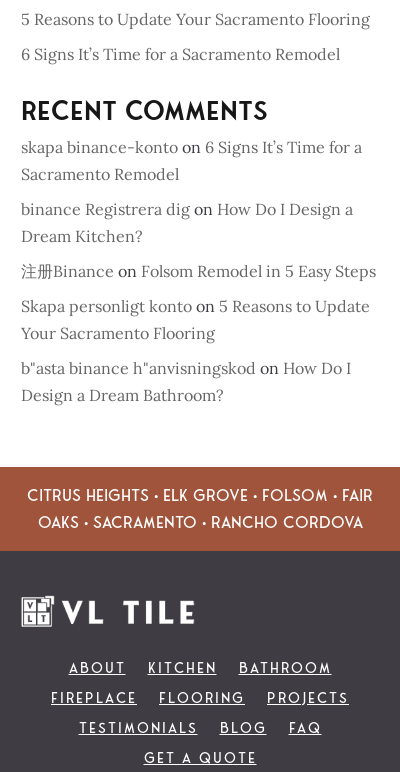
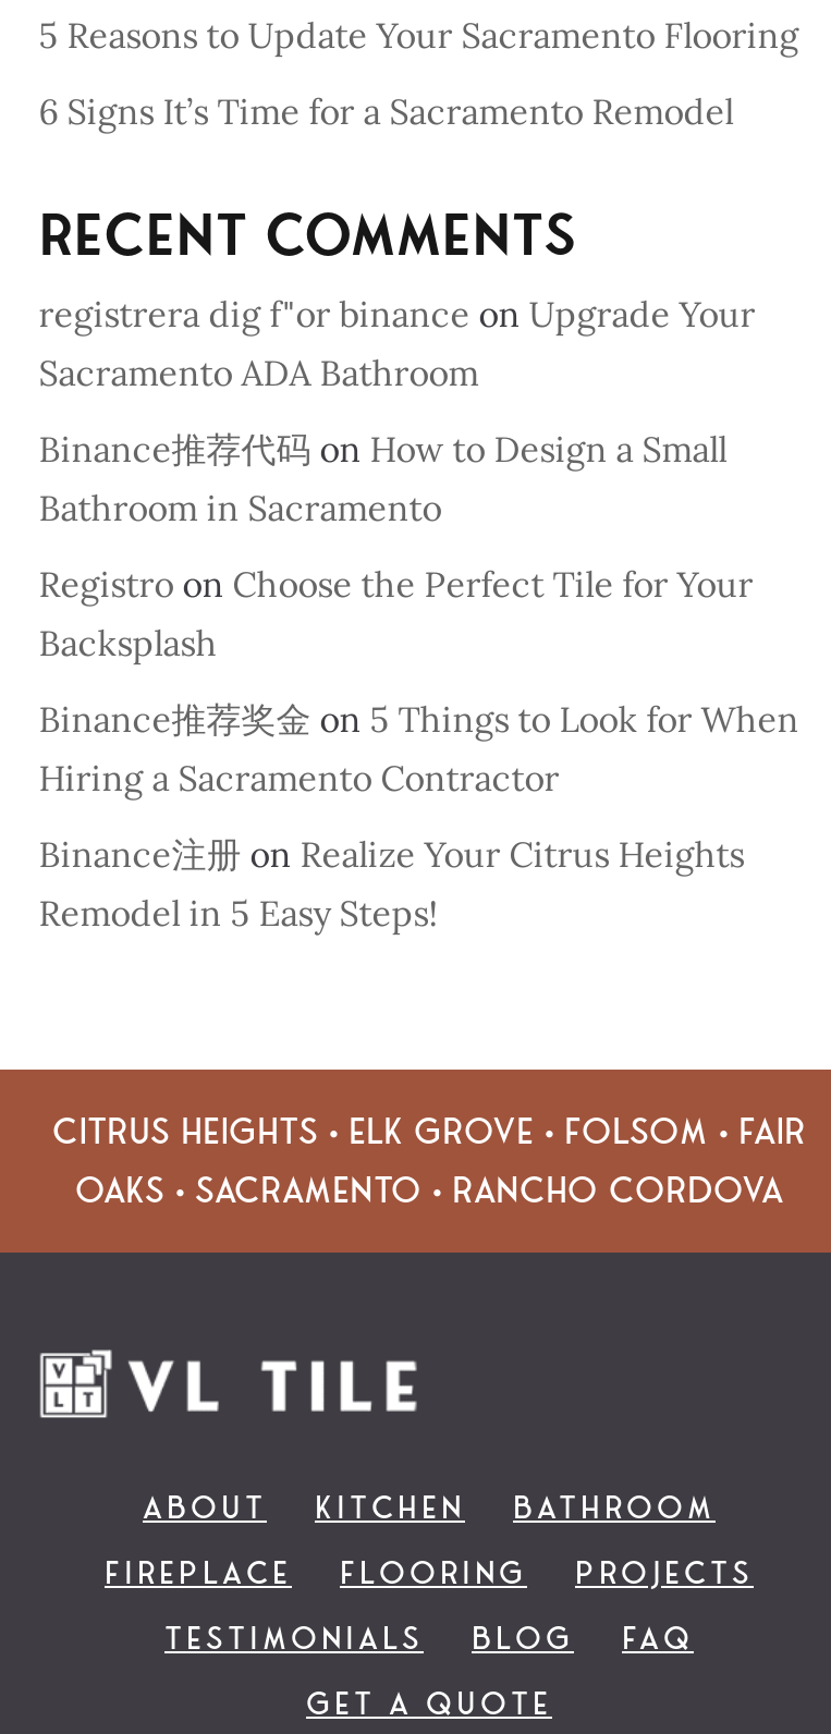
[21,137,362,184] skapa binance-konto on 6 Signs It’s Time for a | Sacramento Remodel -> [39,291,755,393] registrera dig f"or binance on Upgrade Your | Sacramento ADA Bathroom
[21,199,353,246] binance Registrera dig on How Do I Design a | Dream Kitchen? -> [39,426,727,528] Binance推荐代码on How to Design a Small | Bathroom in Sacramento
[21,261,376,281] 注册Binance on Folsom Remodel in 5 Easy Steps -> [39,561,753,664] Registro on Choose the Perfect Tile for Your | Backsplash
[21,296,370,343] Skapa personligt konto on 5 Reasons to Update | Your Sacramento Flooring -> [39,696,799,799] Binance推荐奖金on 5 Things to Look for When | Hiring a Sacramento Contractor
[21,358,351,405] b"asta binance h"anvisningskod on How Do I | Design a Dream Bathroom? -> [39,831,745,934] Binance注册on Realize Your Citrus Heights | Remodel in 5 Easy Steps!

